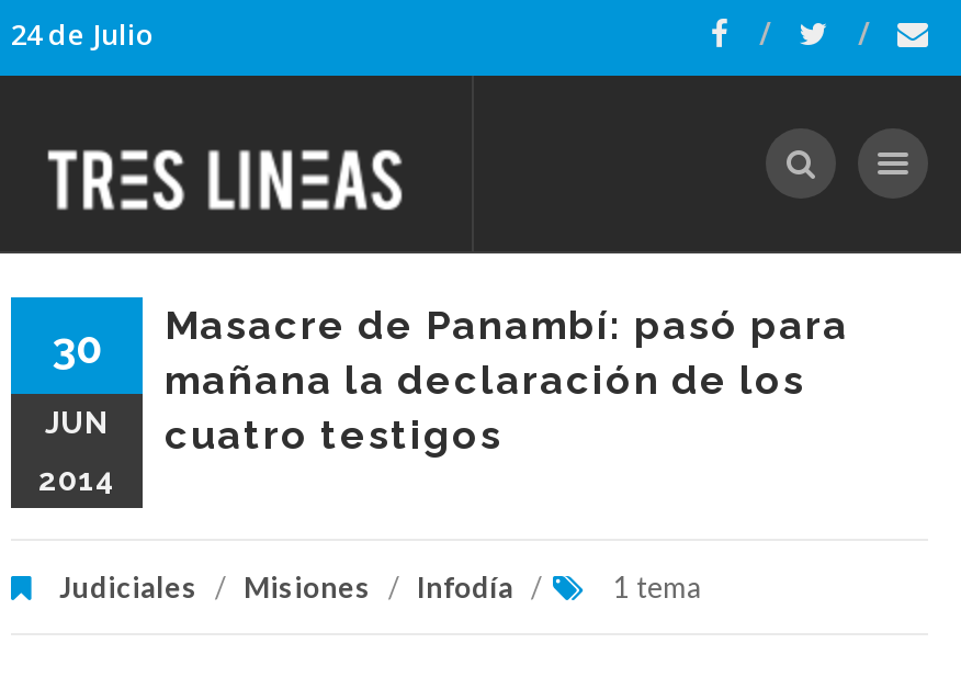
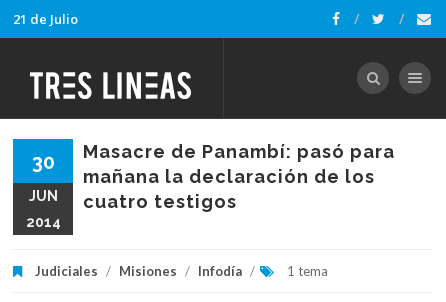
[11,14,154,54] 24 de Julio -> [13,10,78,28] 21 de Julio

